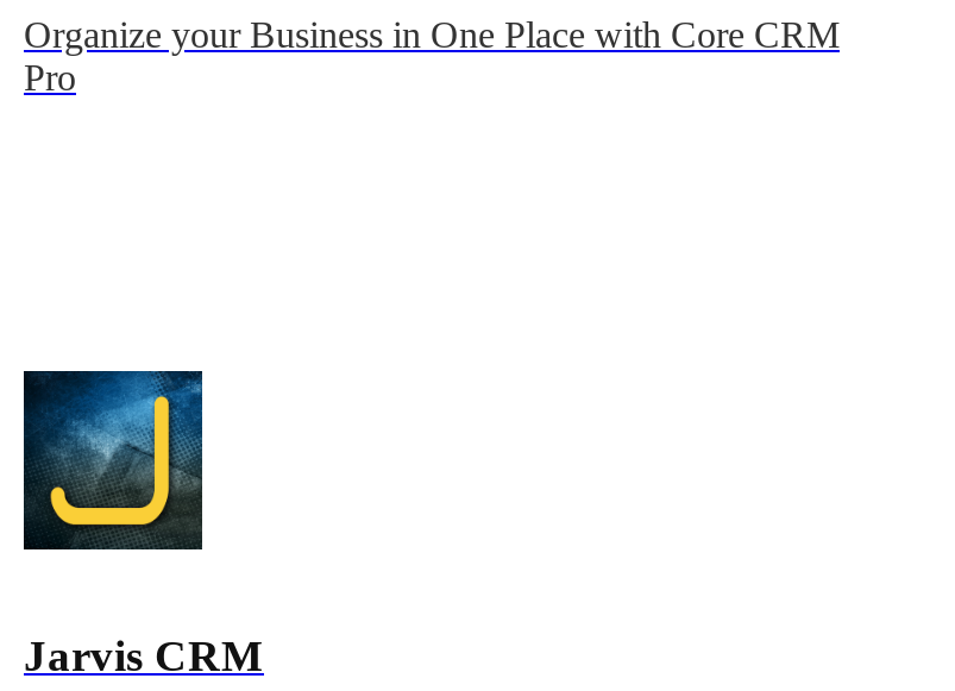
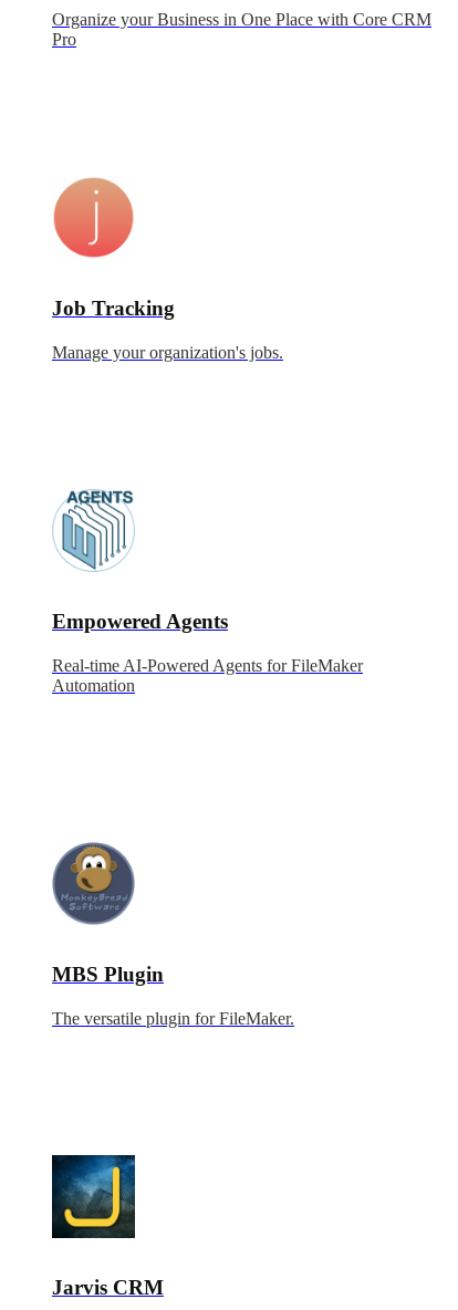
none -> [51,841,294,1028] [image] | MBS Plugin | The versatile plugin for FileMaker.
none -> [52,177,283,362] [image] | Job Tracking | Manage your organization's jobs.
none -> [52,488,363,695] [image] | Empowered Agents | Real-time AI-Powered Agents for FileMaker | Automation

